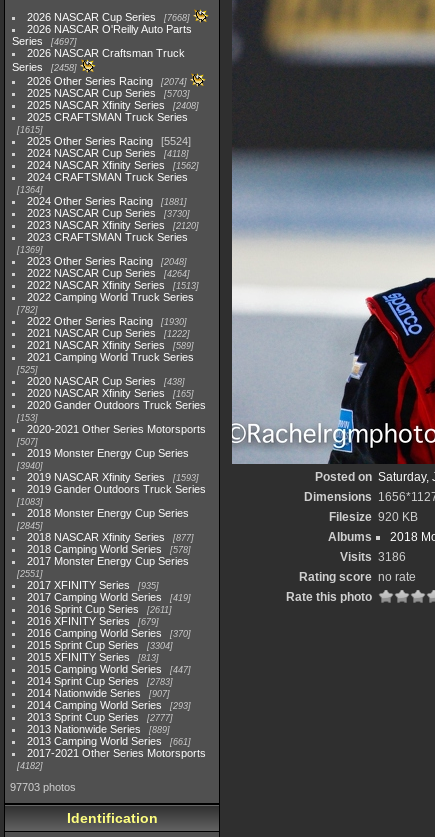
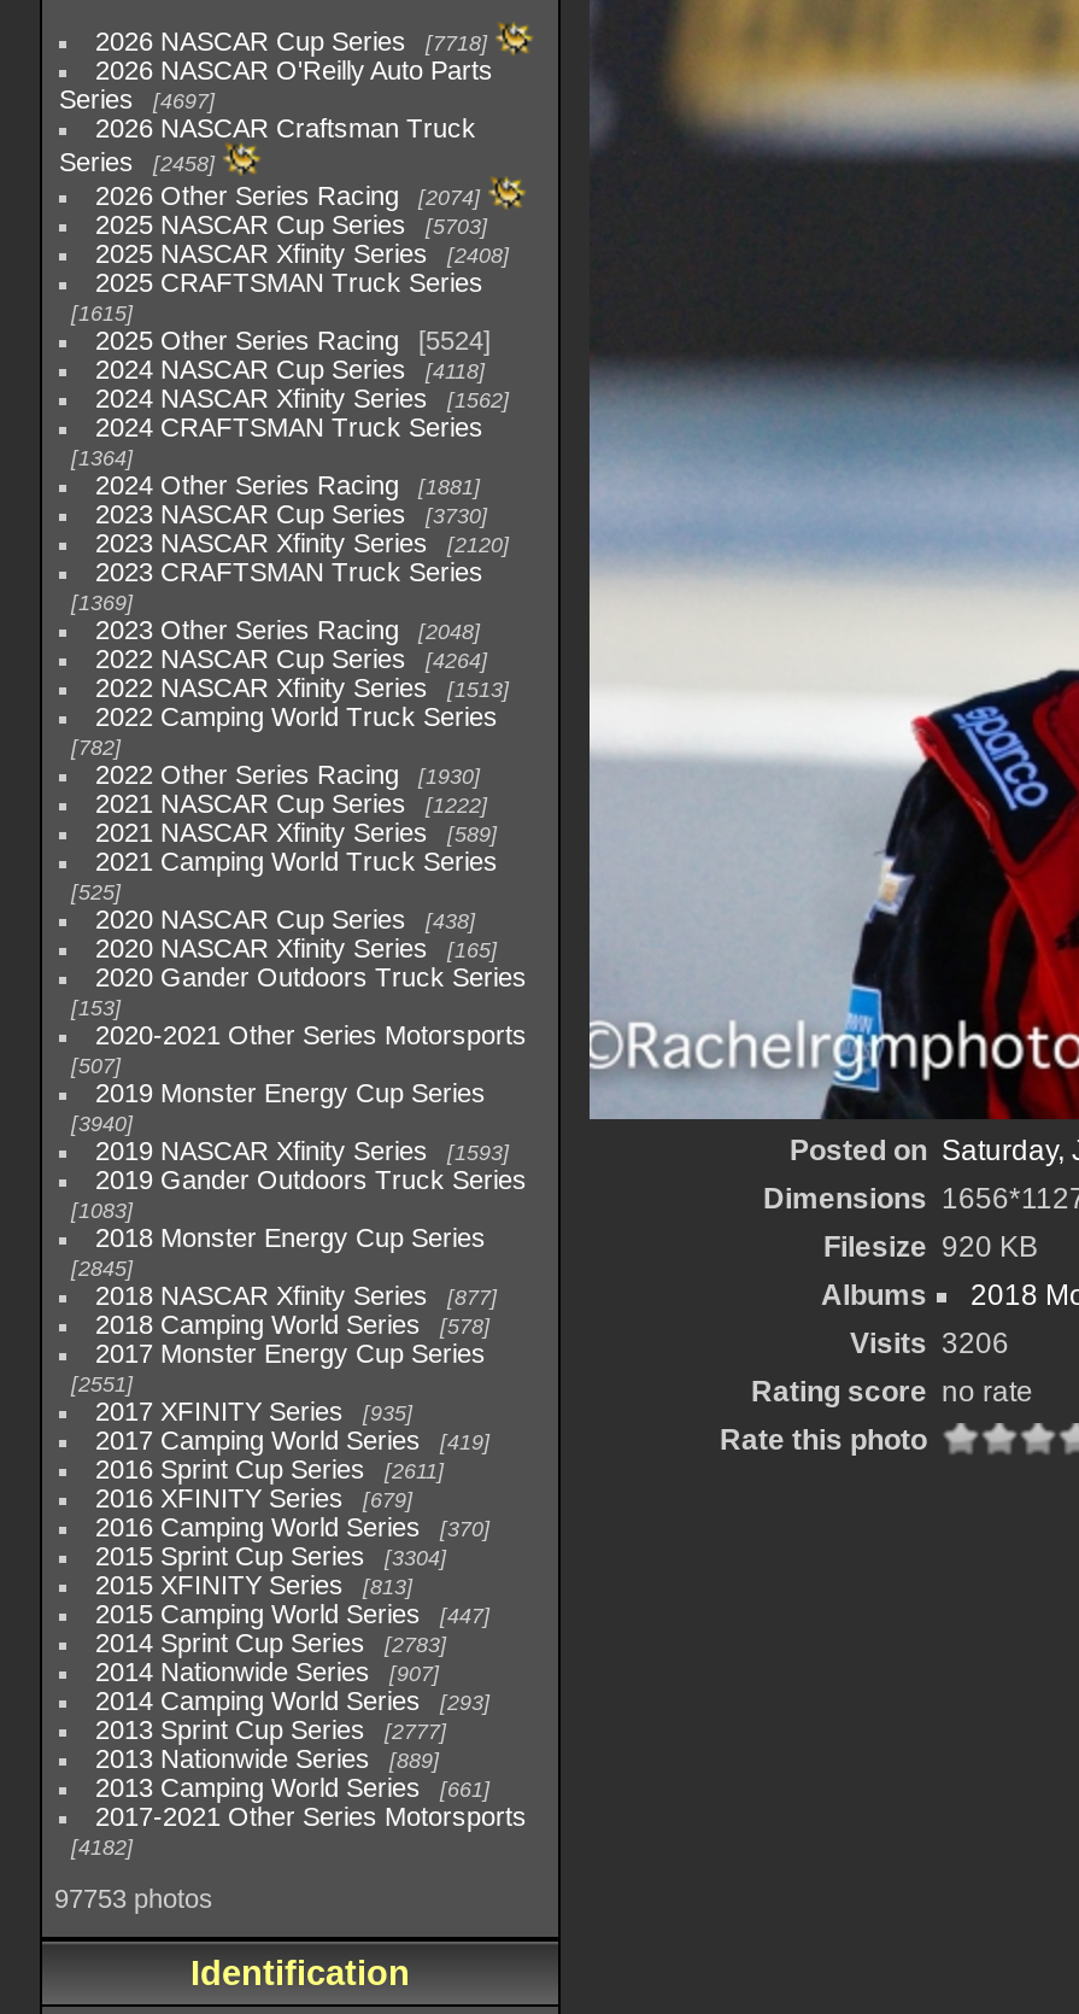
[27,11,187,23] 2026 NASCAR Cup Series 7668 -> [95,27,481,55] 2026 NASCAR Cup Series 7718
[340,550,406,564] Visits 3186 -> [850,1327,1009,1360] Visits 3206
[10,781,76,793] 97703 photos -> [54,1884,213,1913] 97753 photos

